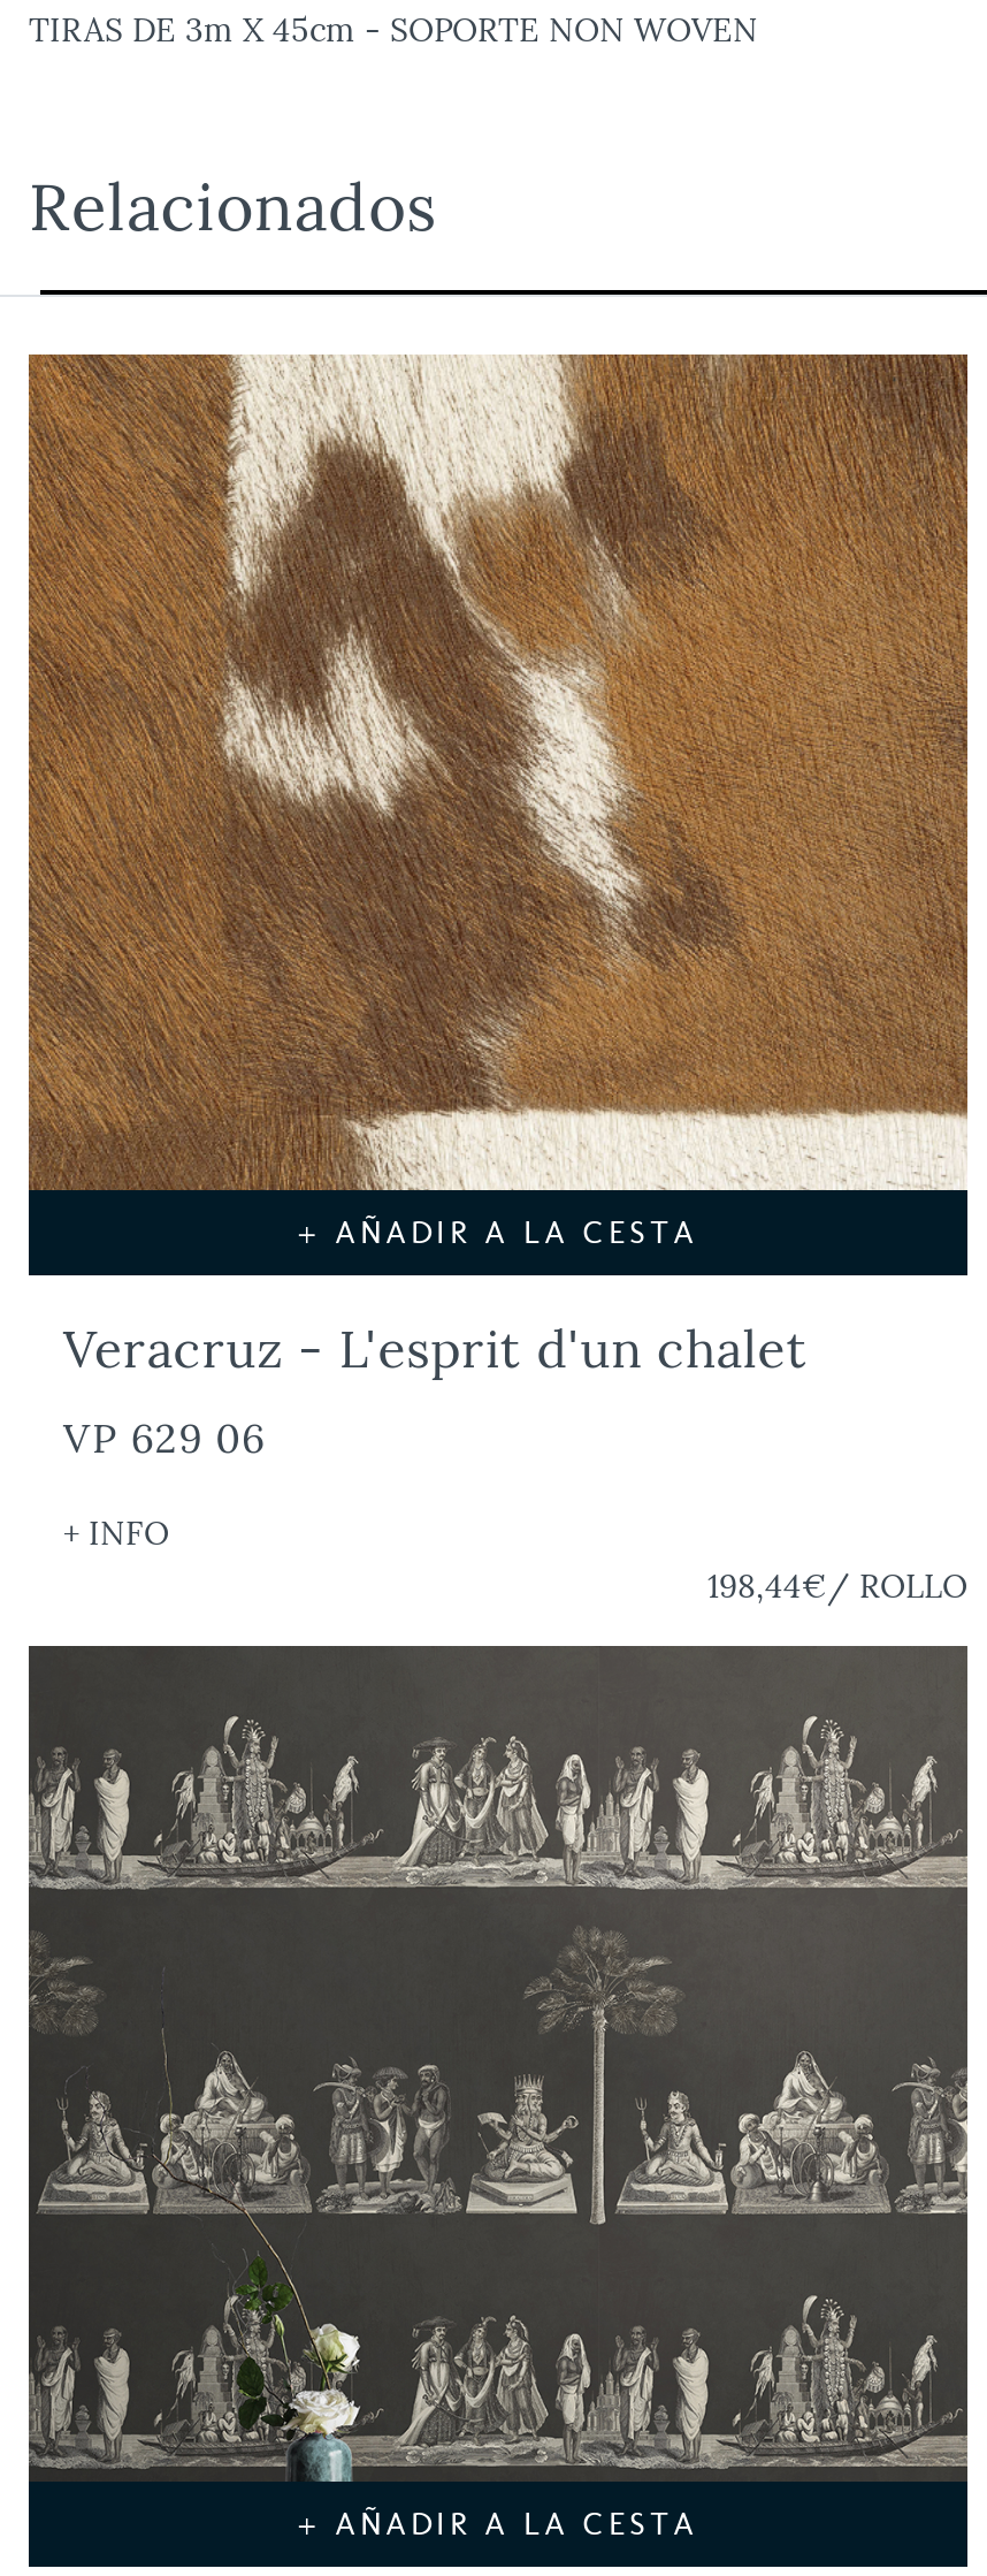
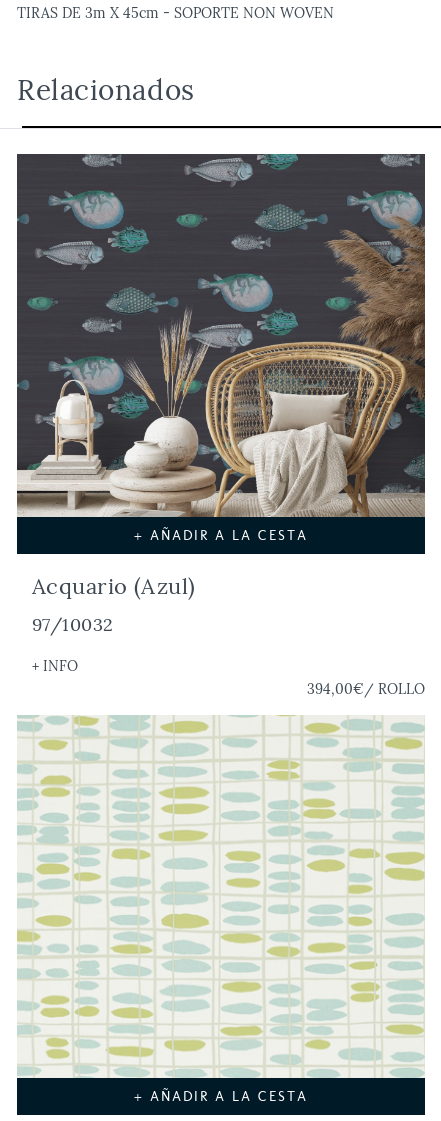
[29,352,970,1192] [image] -> [17,153,426,518] [image]
[63,1317,808,1381] Veracruz - L'esprit d'un chalet -> [32,572,196,600] Acquario (Azul)
[63,1411,266,1464] VP 629 06 -> [32,613,113,636] 97/10032
[707,1566,967,1607] 198,44€/ ROLLO -> [307,680,425,698] 394,00€/ ROLLO
[26,1644,970,2482] [image] -> [17,715,425,1079] [image]

